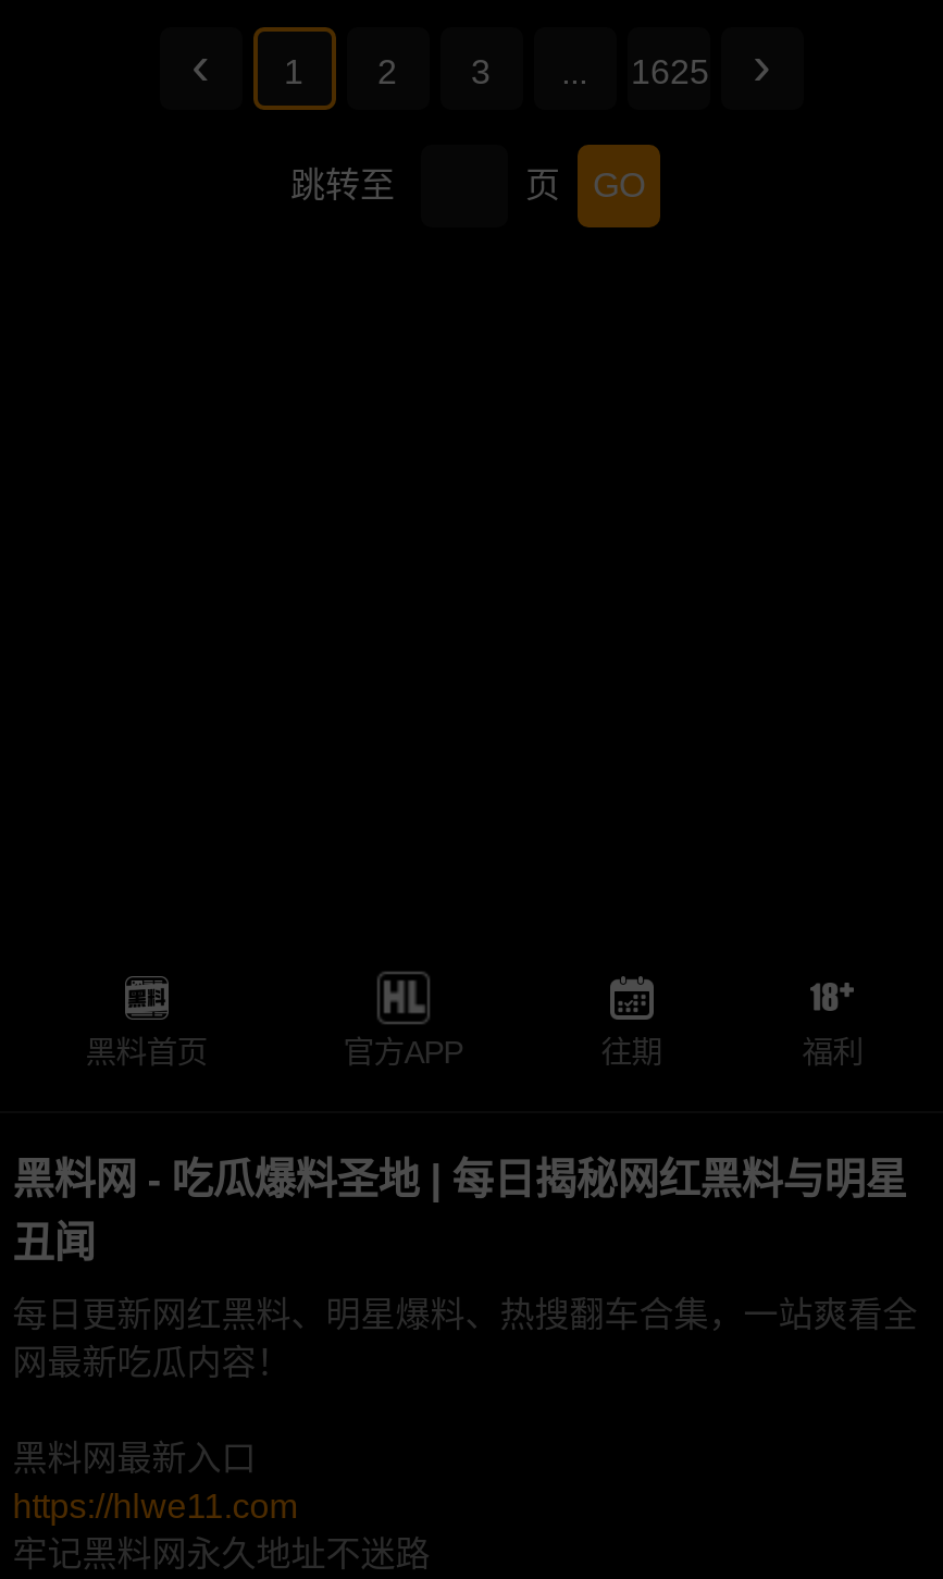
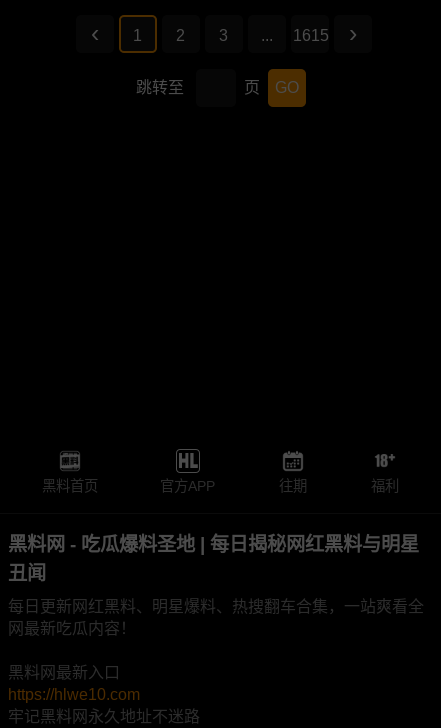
[631,54,709,91] 1625 -> [292,27,328,44] 1615
[12,1488,297,1525] https://hlwe11.com -> [8,686,140,703] https://hlwe10.com

